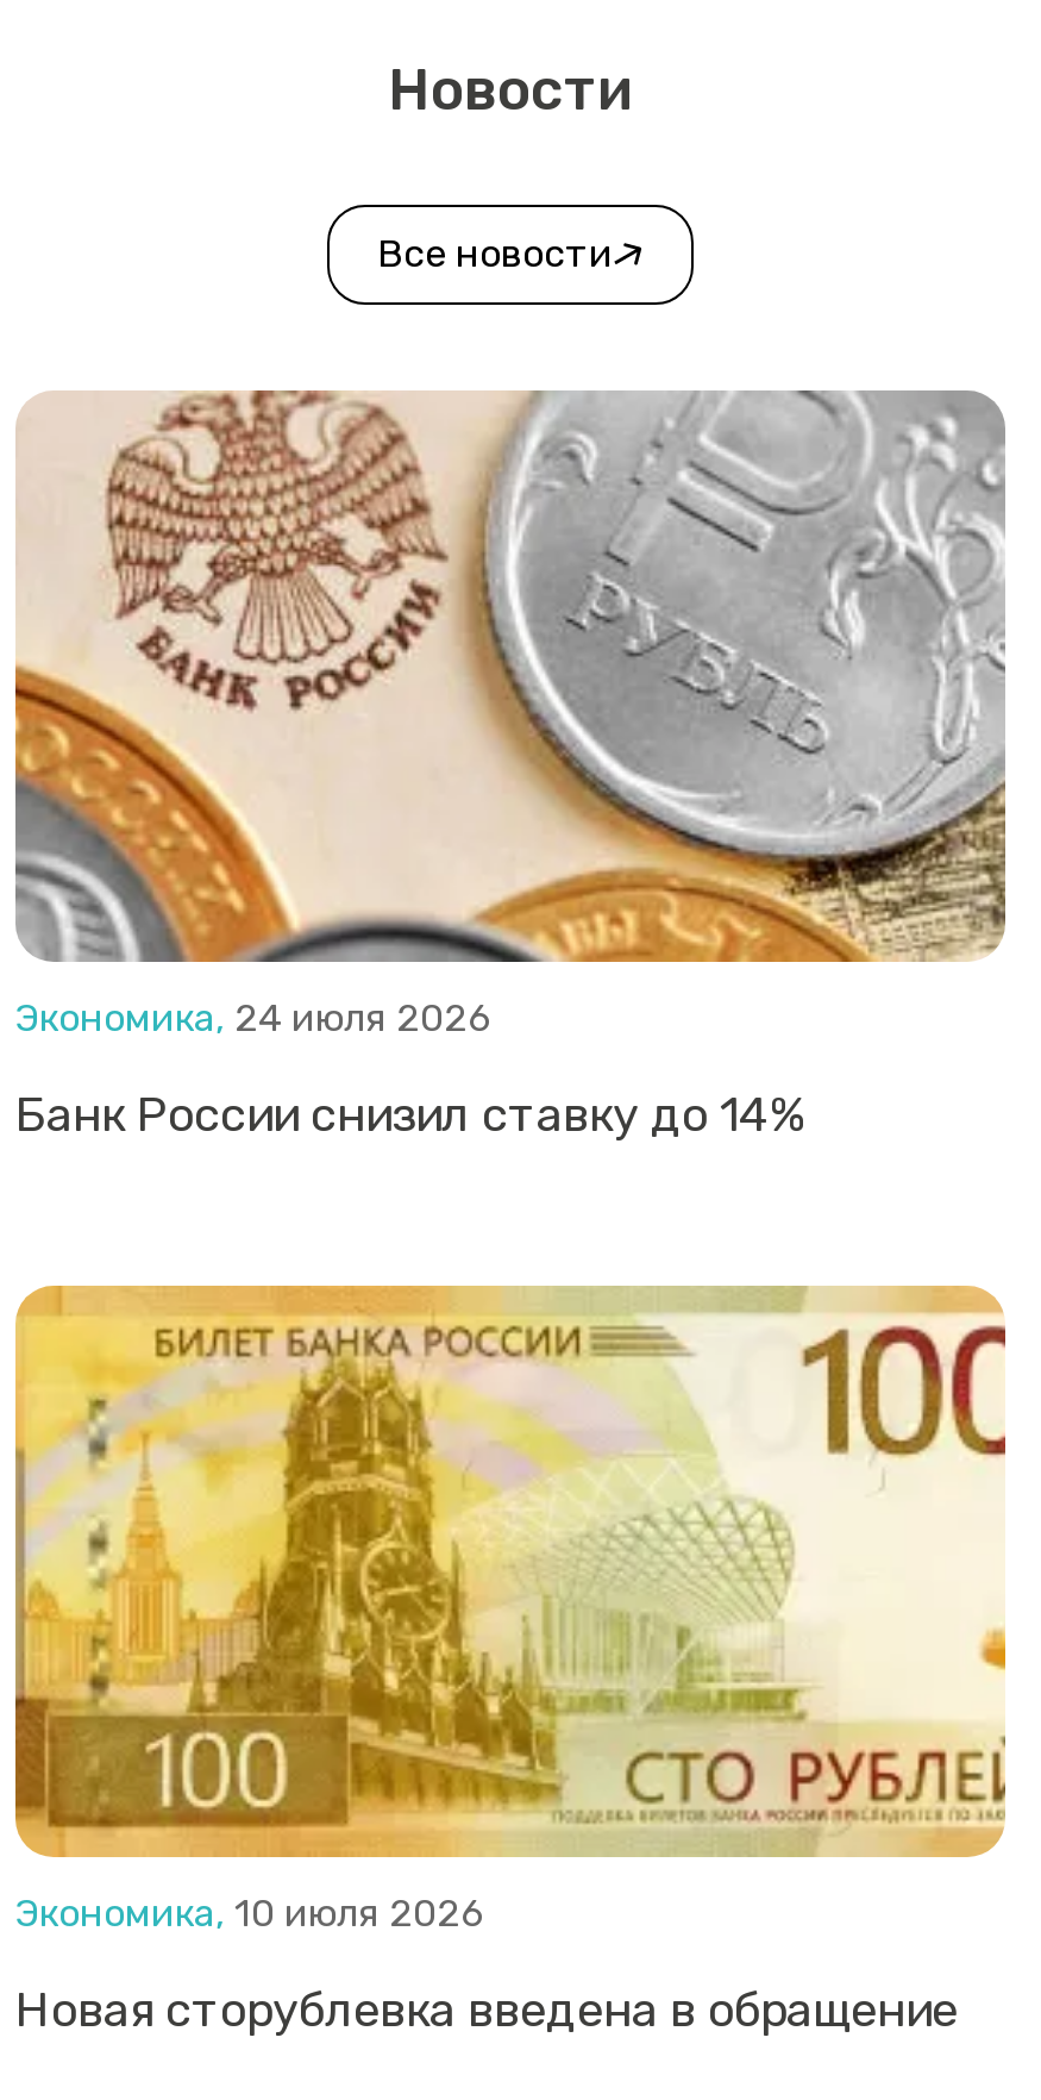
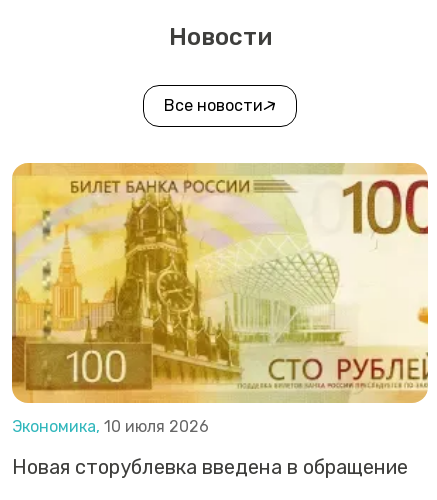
[13,390,1008,1143] [image] | Экономика, 24 июля 2026 | Банк России снизил ставку до 14% -> none

